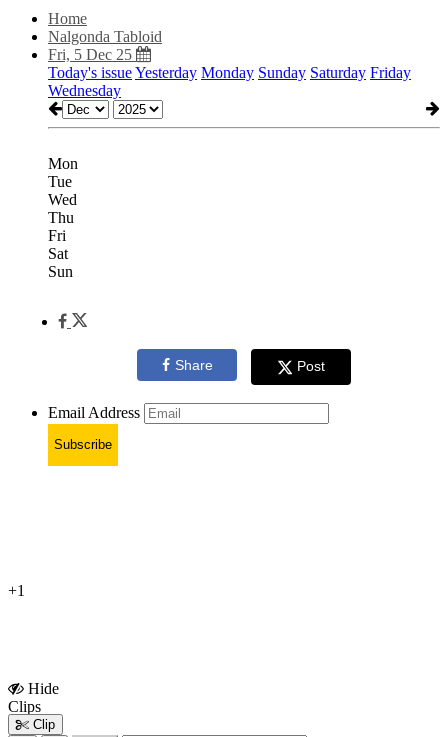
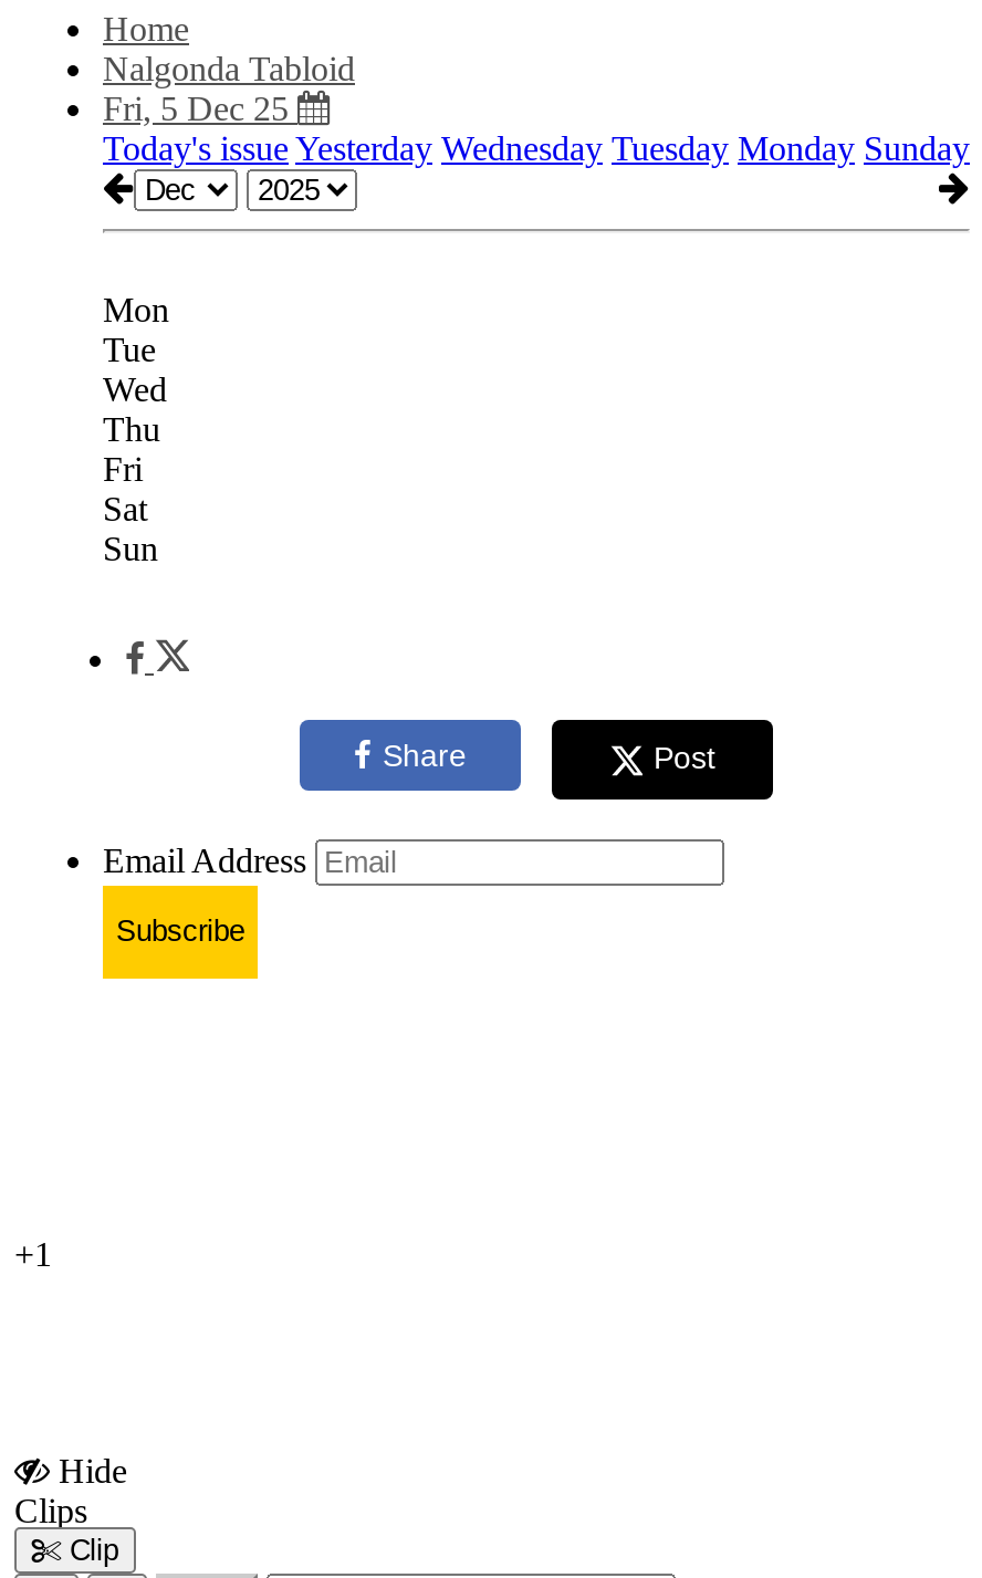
[48,64,411,99] Today's issue Yesterday Monday Sunday Saturday Friday | Wednesday -> [103,129,970,167] Today's issue Yesterday Wednesday Tuesday Monday Sunday

